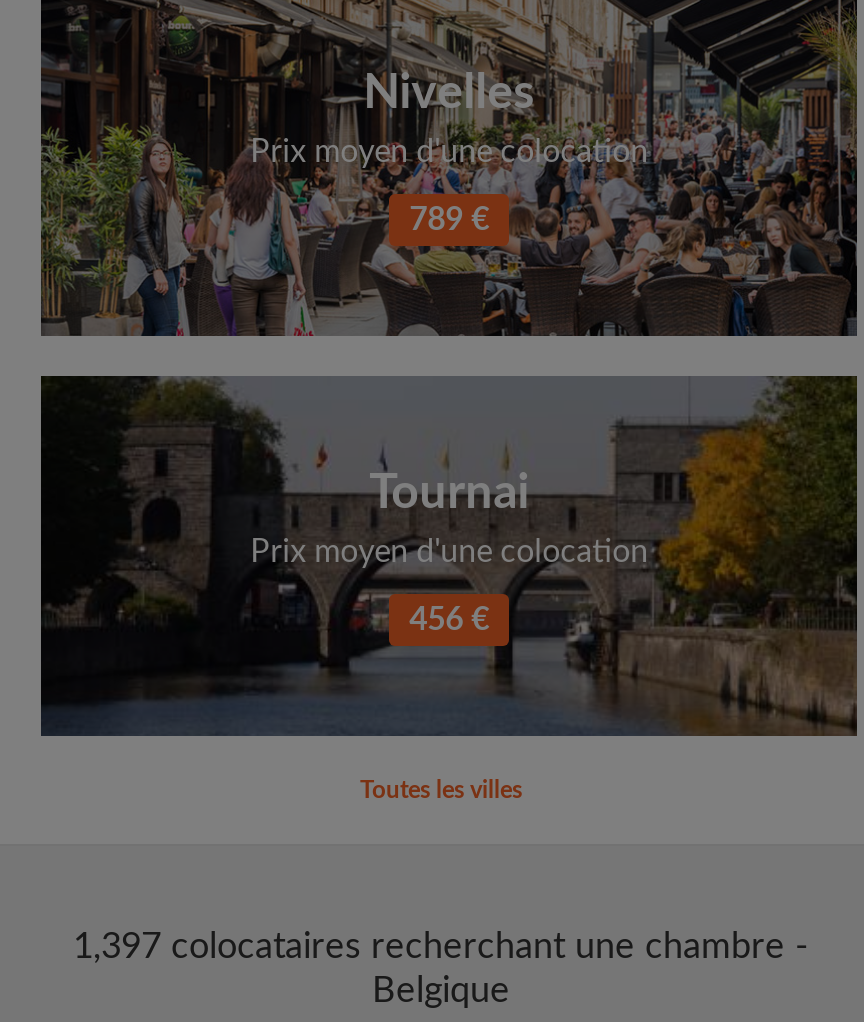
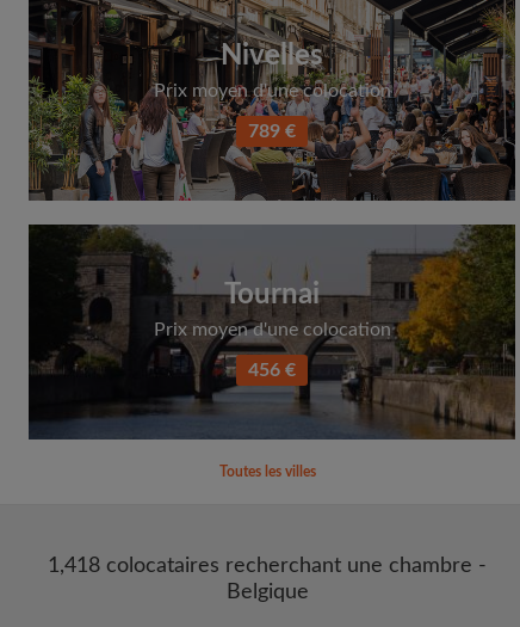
[73,930,809,966] 1,397 colocataires recherchant une chambre - -> [48,555,487,577] 1,418 colocataires recherchant une chambre -

